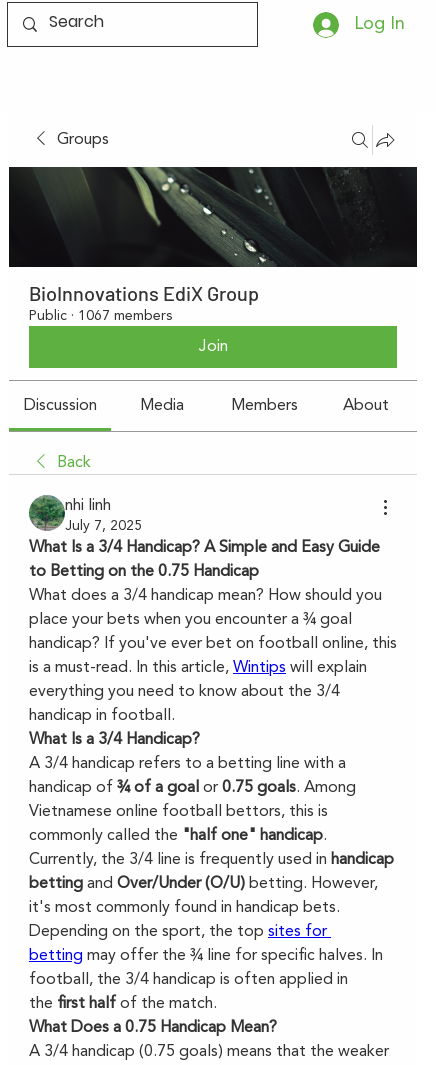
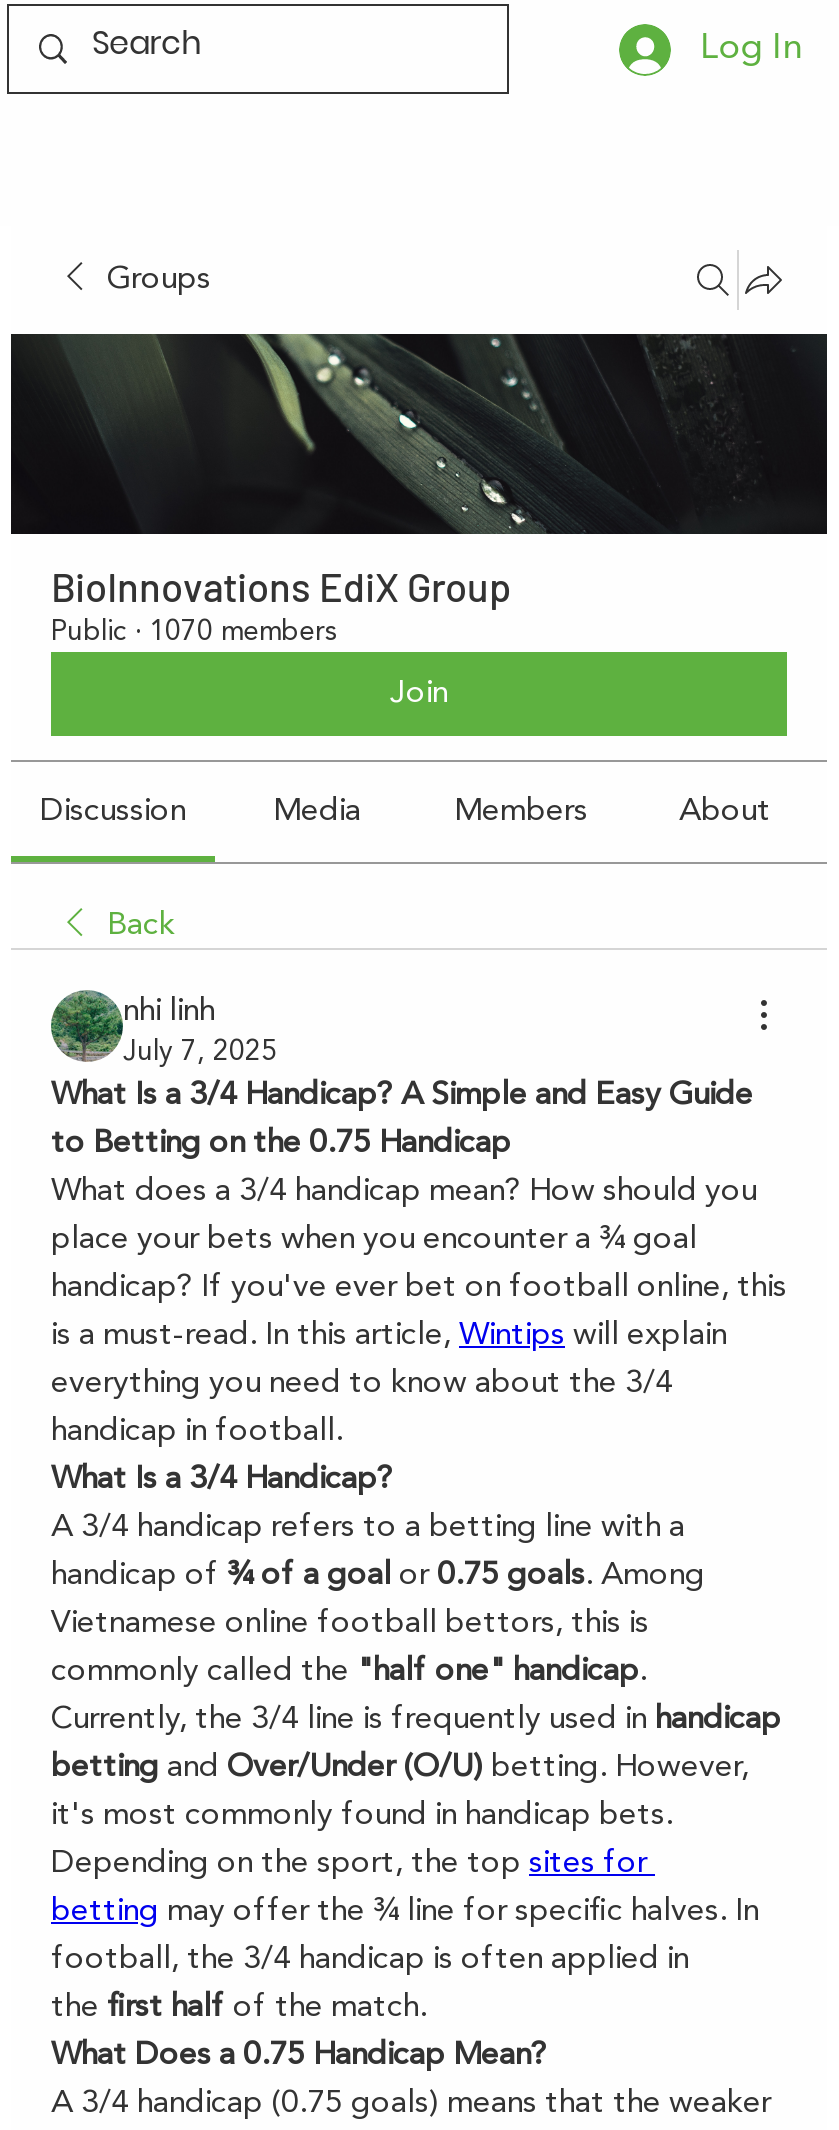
[29,309,172,323] Public · 1067 members -> [51,619,337,647] Public · 1070 members

